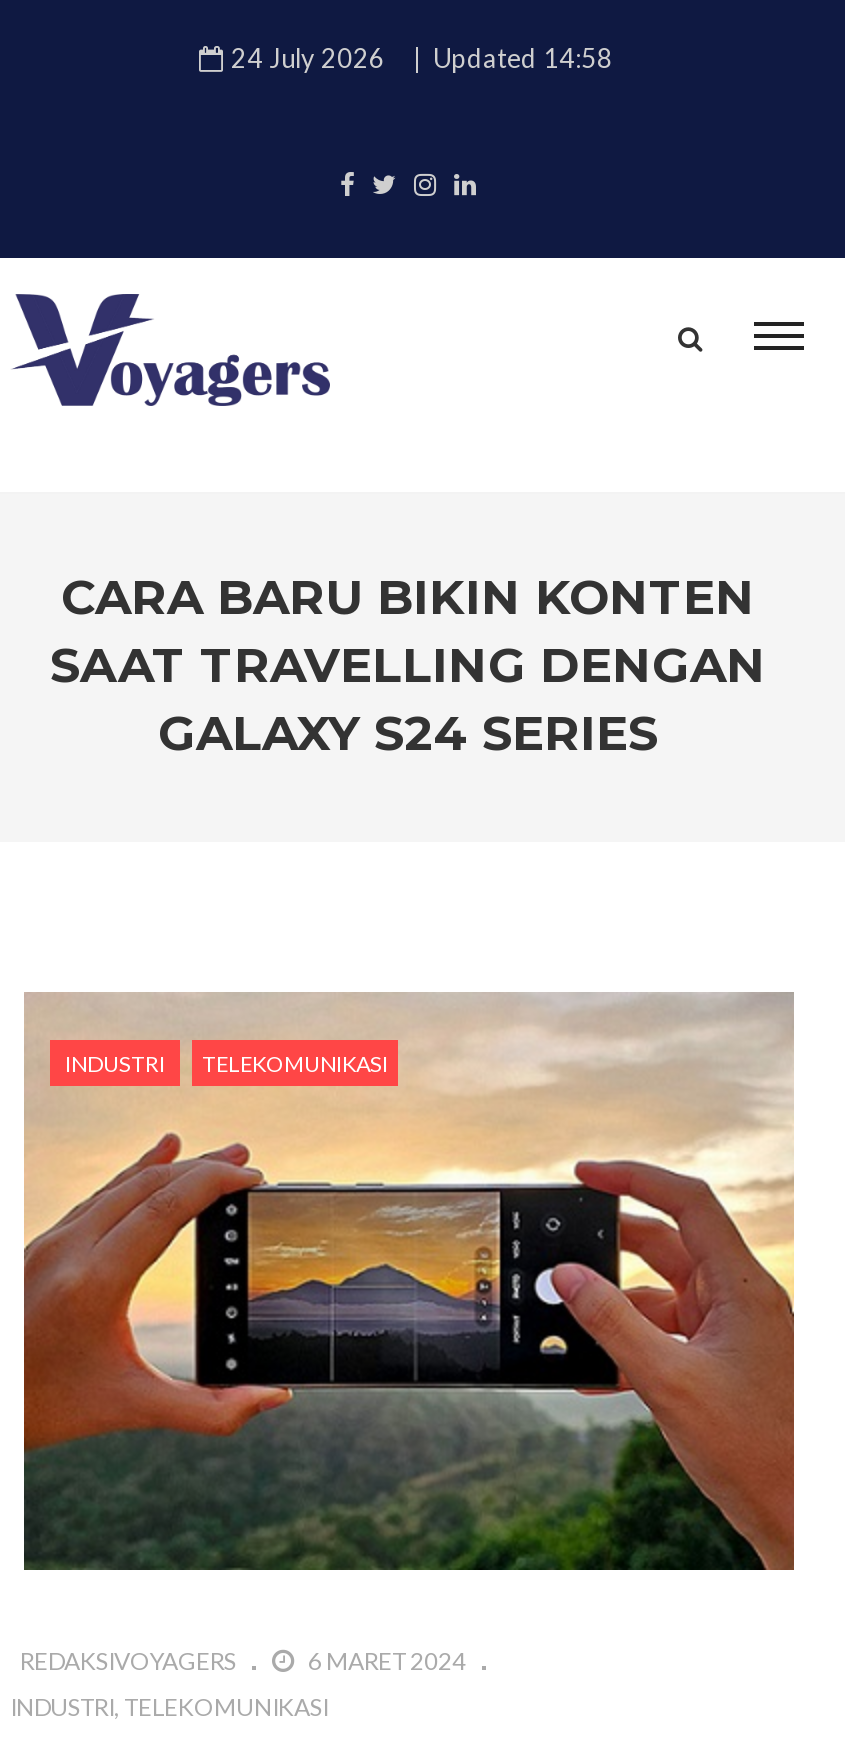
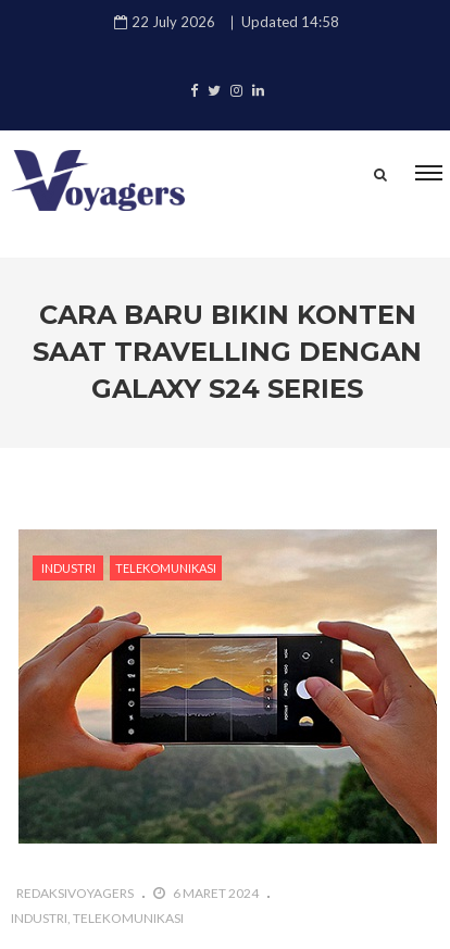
[231,42,613,74] 24 July 2026 Updated 14:58 -> [131,13,339,30] 22 July 2026 Updated 14:58

